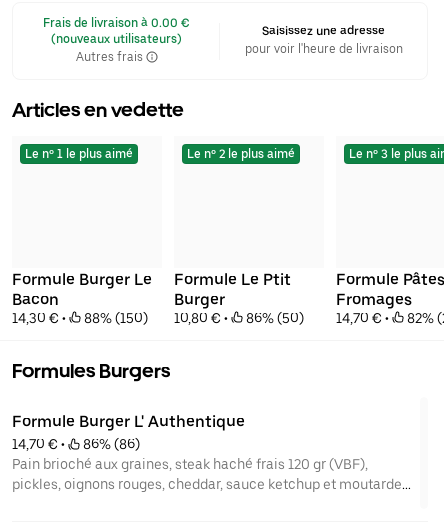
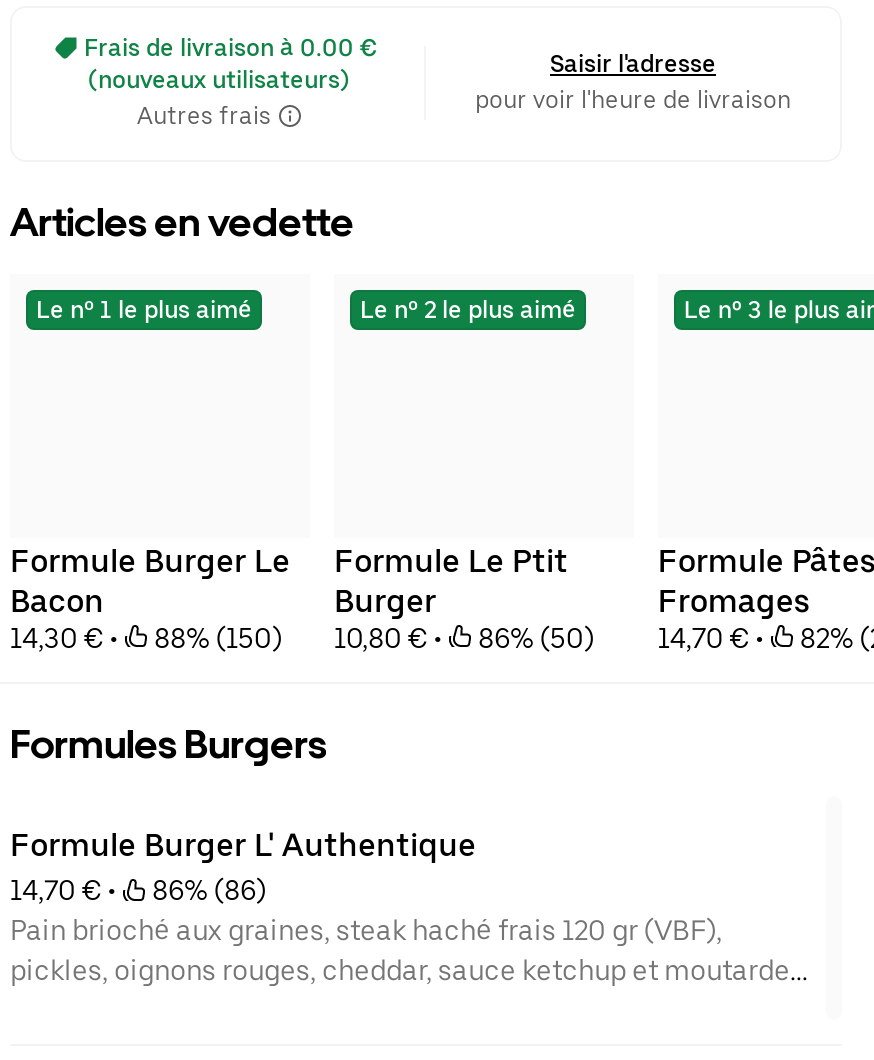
[262,24,385,38] Saisissez une adresse -> [550,50,716,78] Saisir l'adresse

